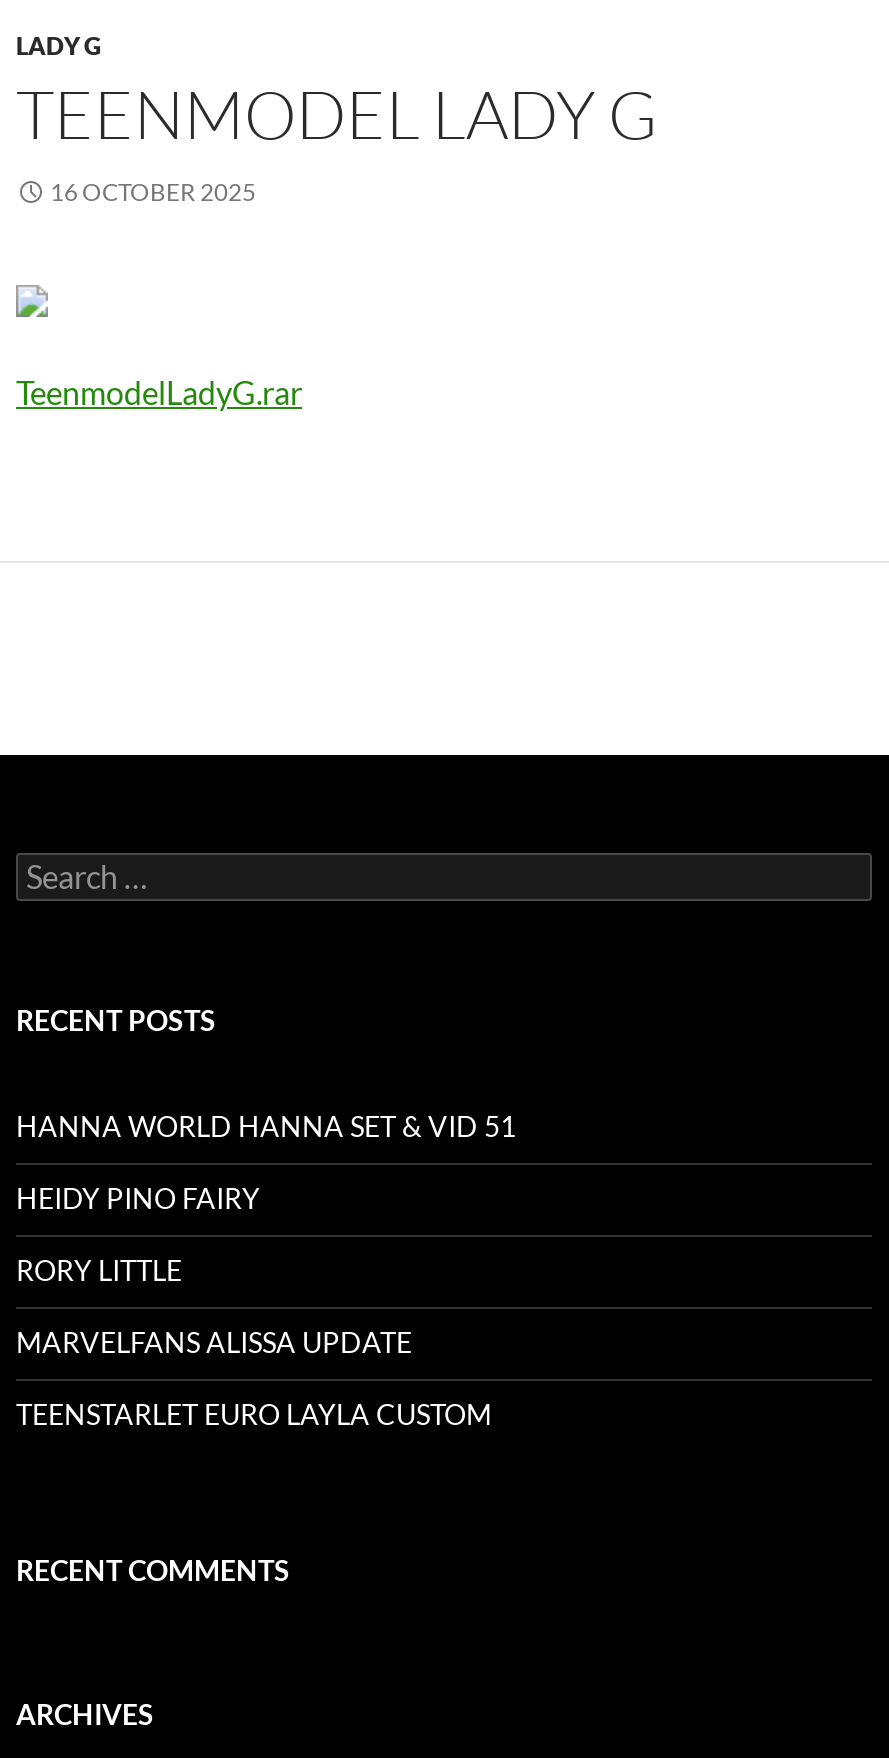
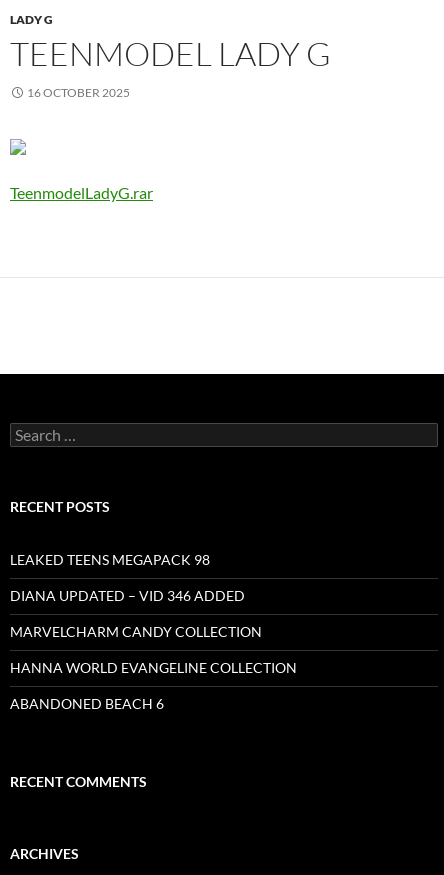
[16,1109,516,1143] HANNA WORLD HANNA SET & VID 51 -> [10,551,210,568] LEAKED TEENS MEGAPACK 98
[16,1181,260,1215] HEIDY PINO FAIRY -> [10,587,245,604] DIANA UPDATED – VID 346 ADDED
[16,1253,182,1287] RORY LITTLE -> [10,623,262,640] MARVELCHARM CANDY COLLECTION
[16,1325,412,1359] MARVELFANS ALISSA UPDATE -> [10,659,297,676] HANNA WORLD EVANGELINE COLLECTION
[16,1397,492,1431] TEENSTARLET EURO LAYLA CUSTOM -> [10,695,164,712] ABANDONED BEACH 6

